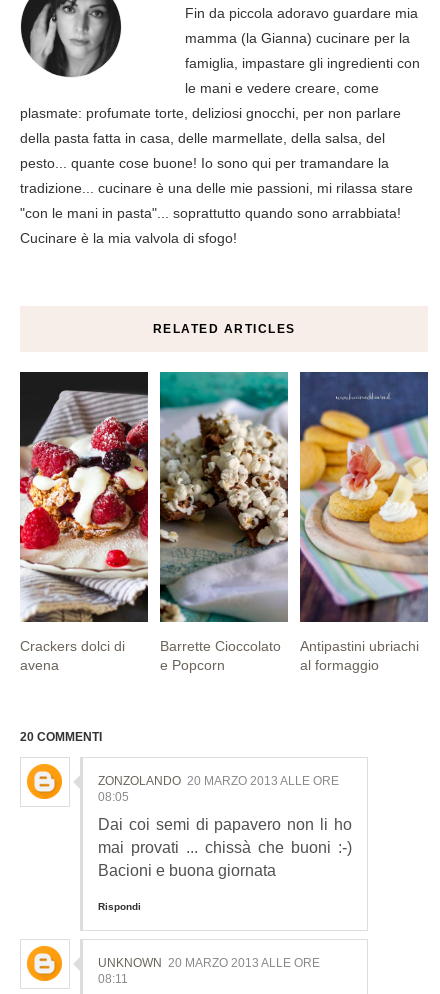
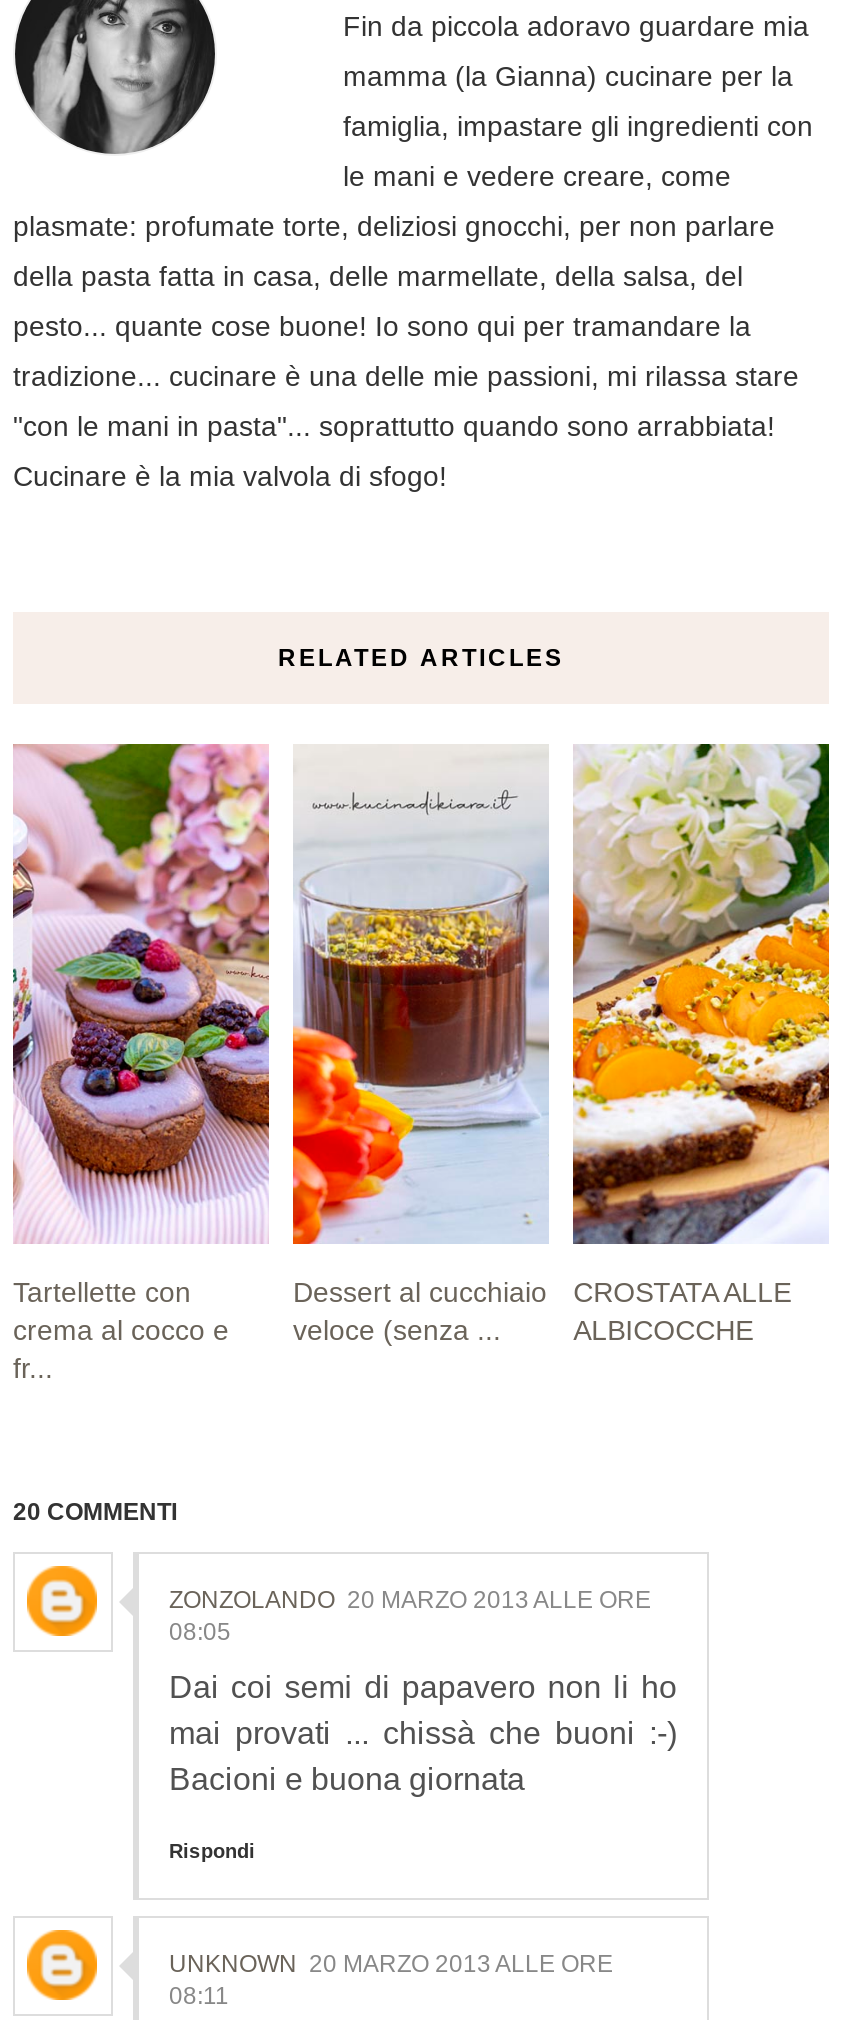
[19,371,149,673] [image] | Crackers dolci di | avena -> [11,742,271,1383] [image] | Tartellette con | crema al cocco e | fr...
[159,371,289,673] [image] | Barrette Cioccolato | e Popcorn -> [291,748,549,1345] [image] | Dessert al cucchiaio | veloce (senza ...
[299,371,429,673] [image] | Antipastini ubriachi | al formaggio -> [571,742,831,1345] [image] | CROSTATA ALLE | ALBICOCCHE

